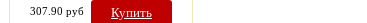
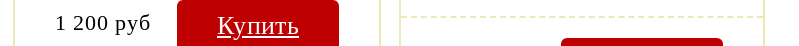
[30,5,84,17] 307.90 руб -> [55,10,151,34] 1 200 руб

